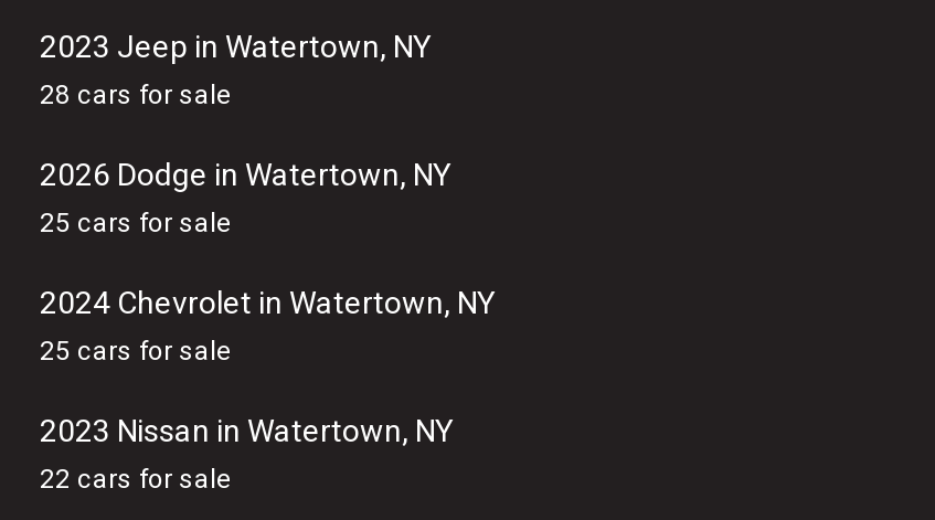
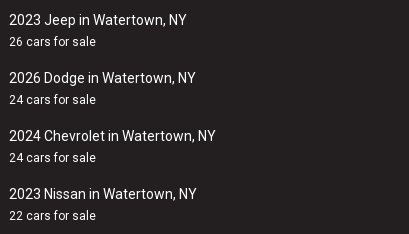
[40,79,232,110] 28 cars for sale -> [9,35,96,49] 26 cars for sale
[40,208,232,238] 25 cars for sale -> [9,93,96,107] 24 cars for sale
[40,336,232,367] 25 cars for sale -> [9,151,96,165] 24 cars for sale

